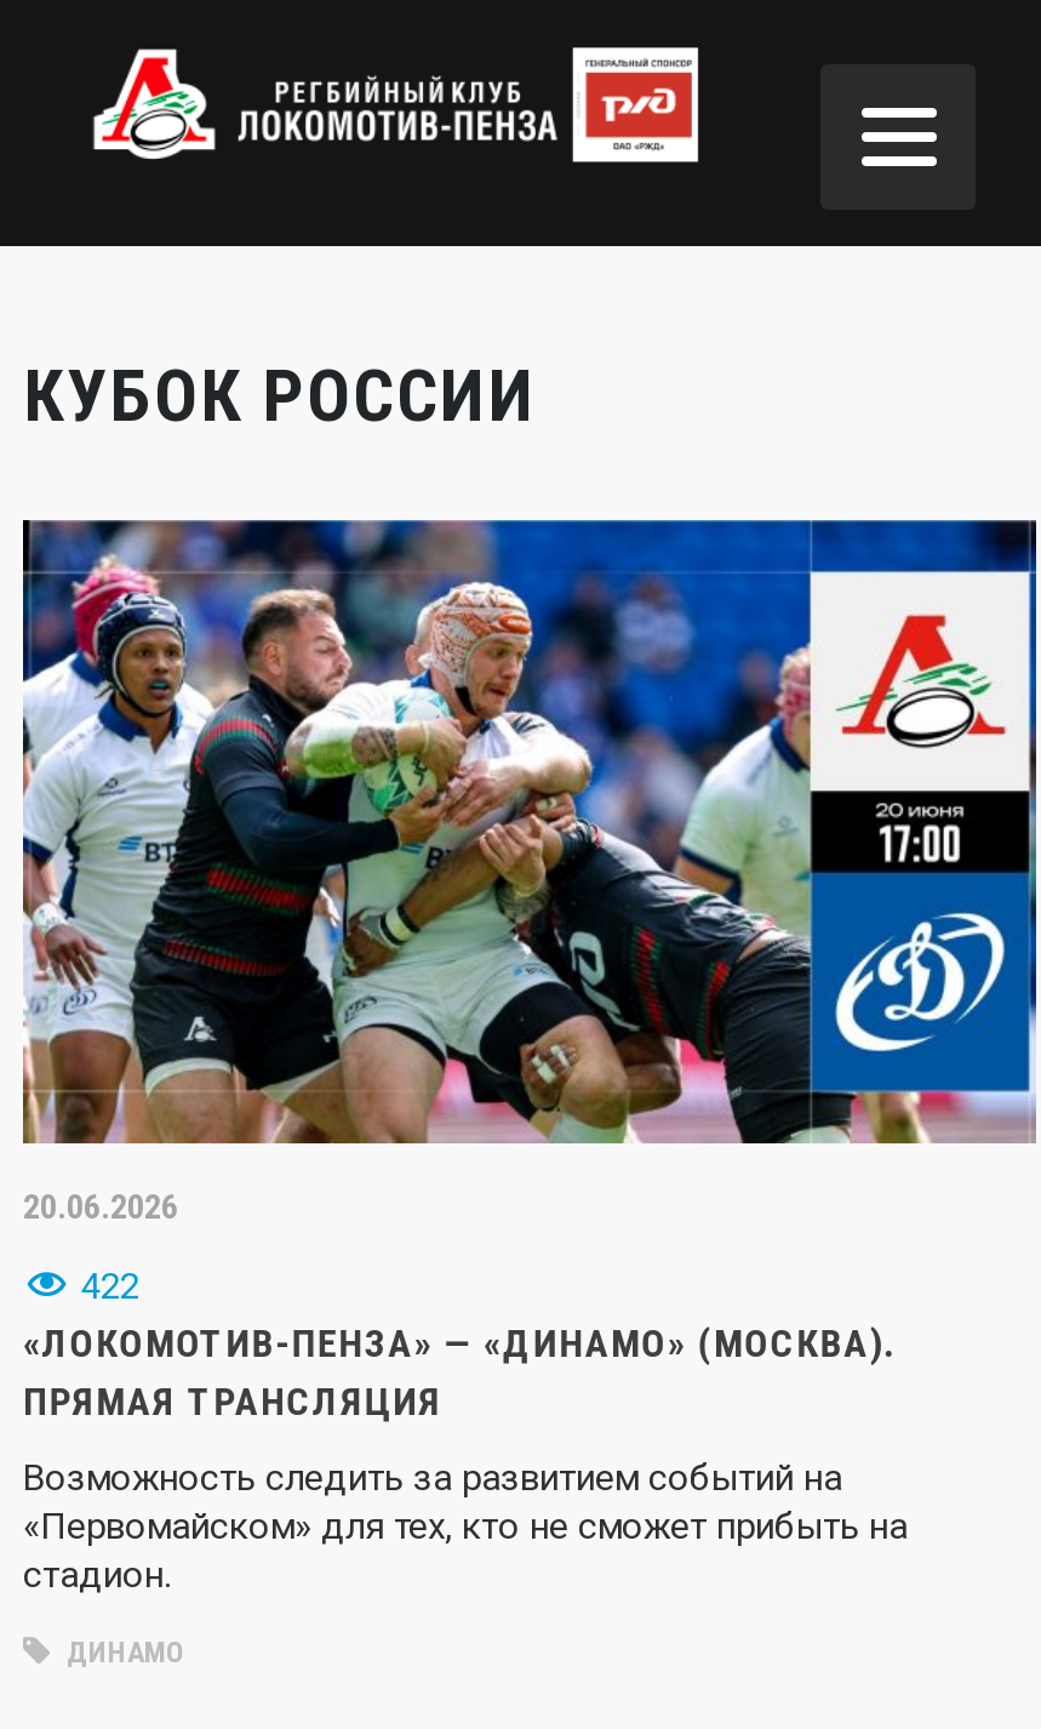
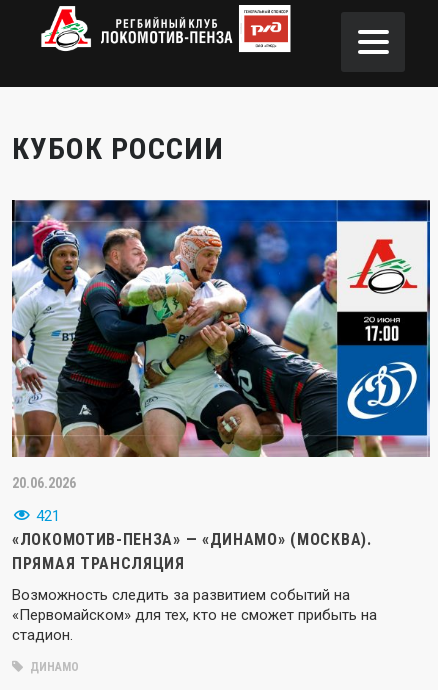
[81,1264,139,1308] 422 -> [36,507,60,525] 421

